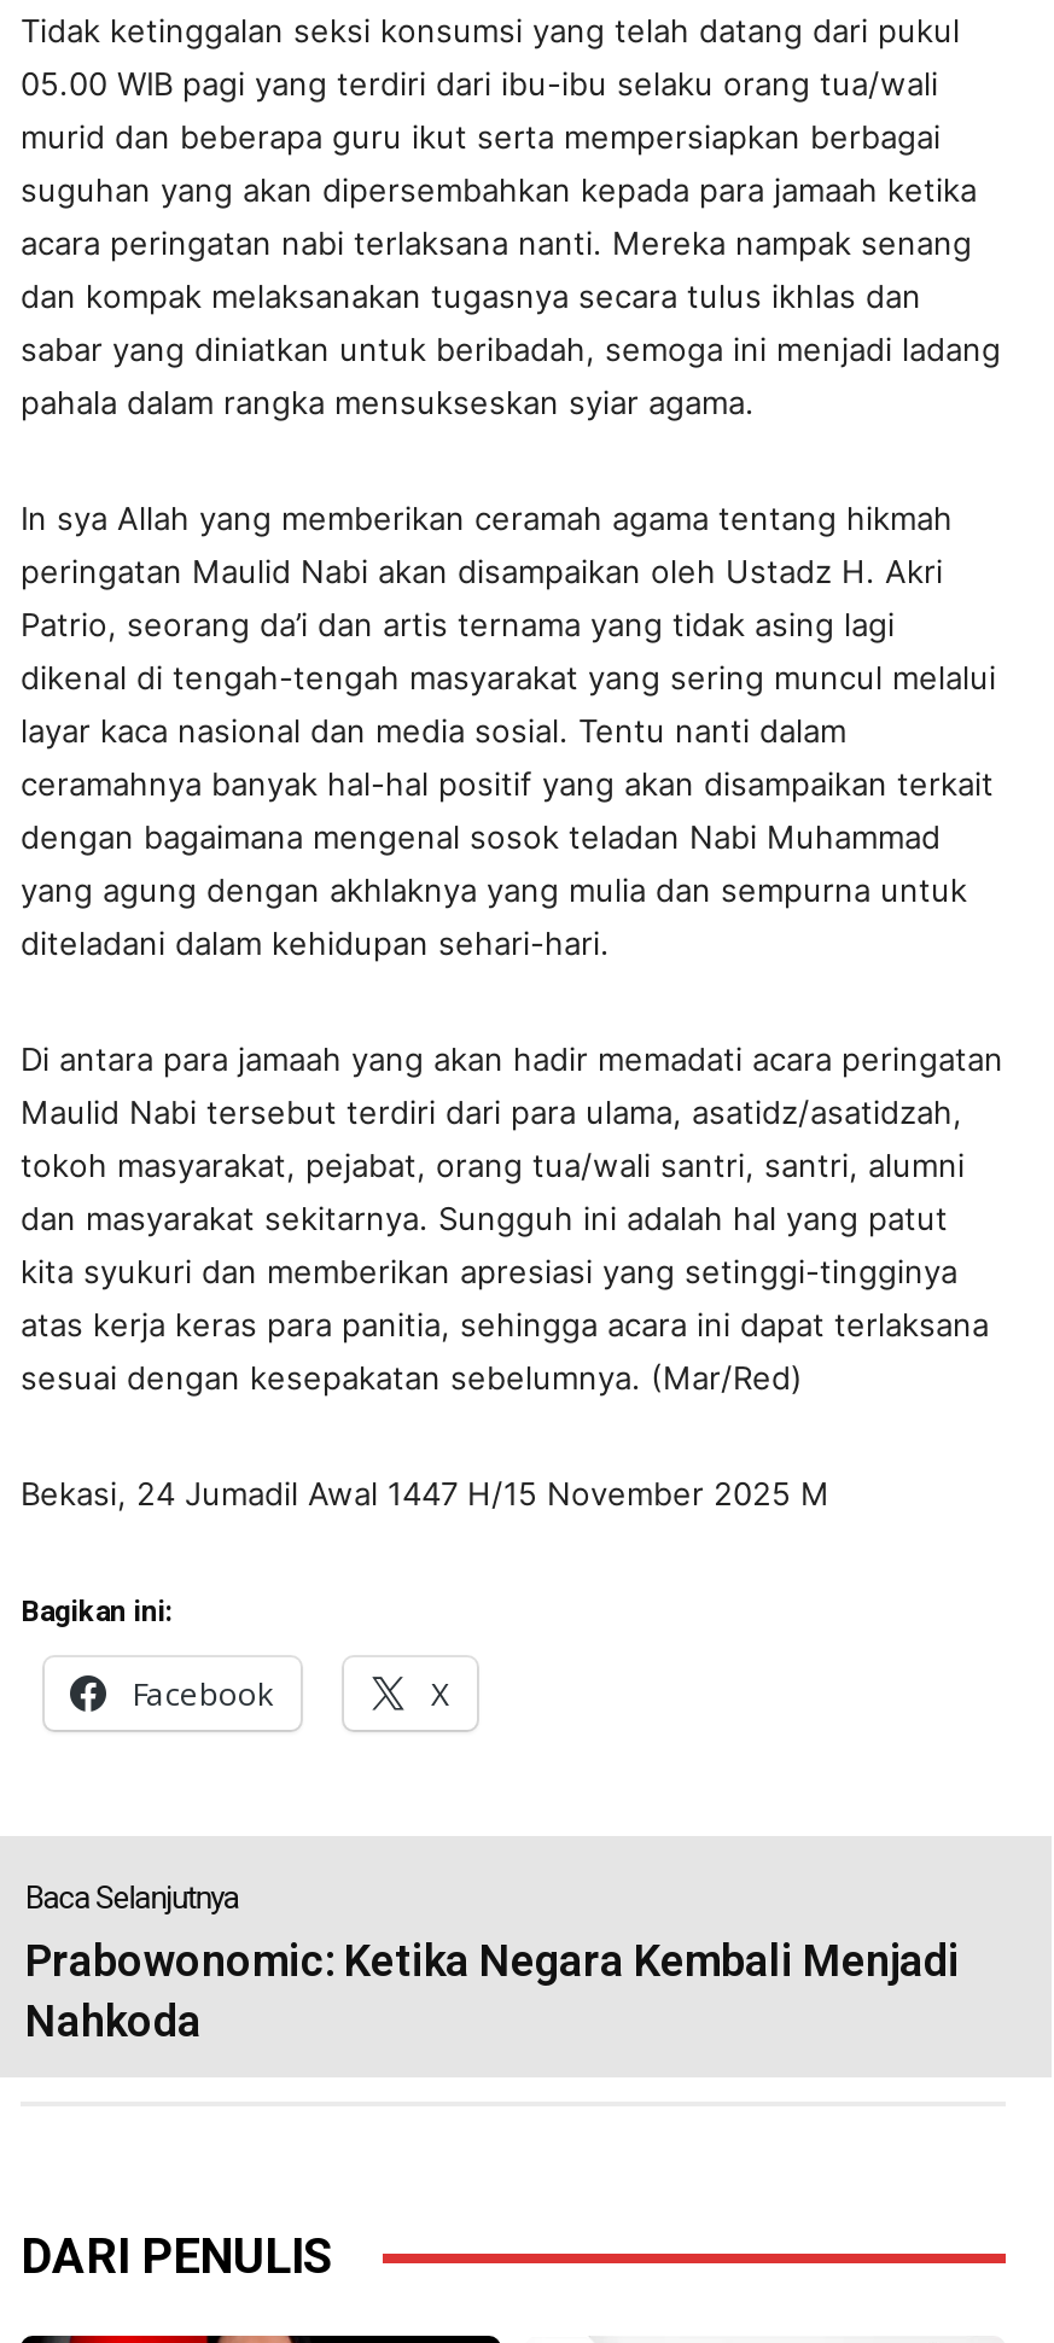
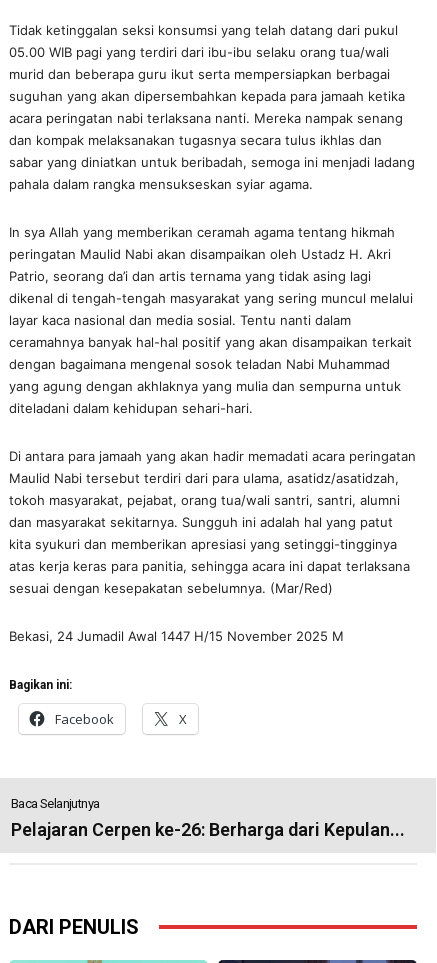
[25,1935,960,2046] Prabowonomic: Ketika Negara Kembali Menjadi | Nahkoda -> [11,819,405,840] Pelajaran Cerpen ke-26: Berharga dari Kepulan...

